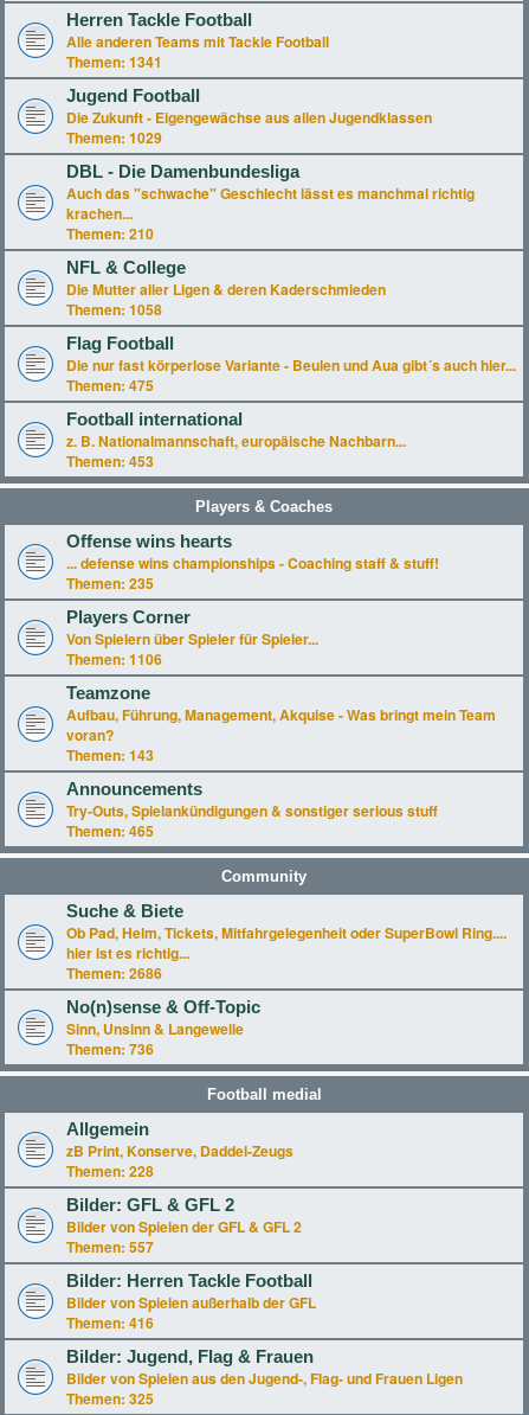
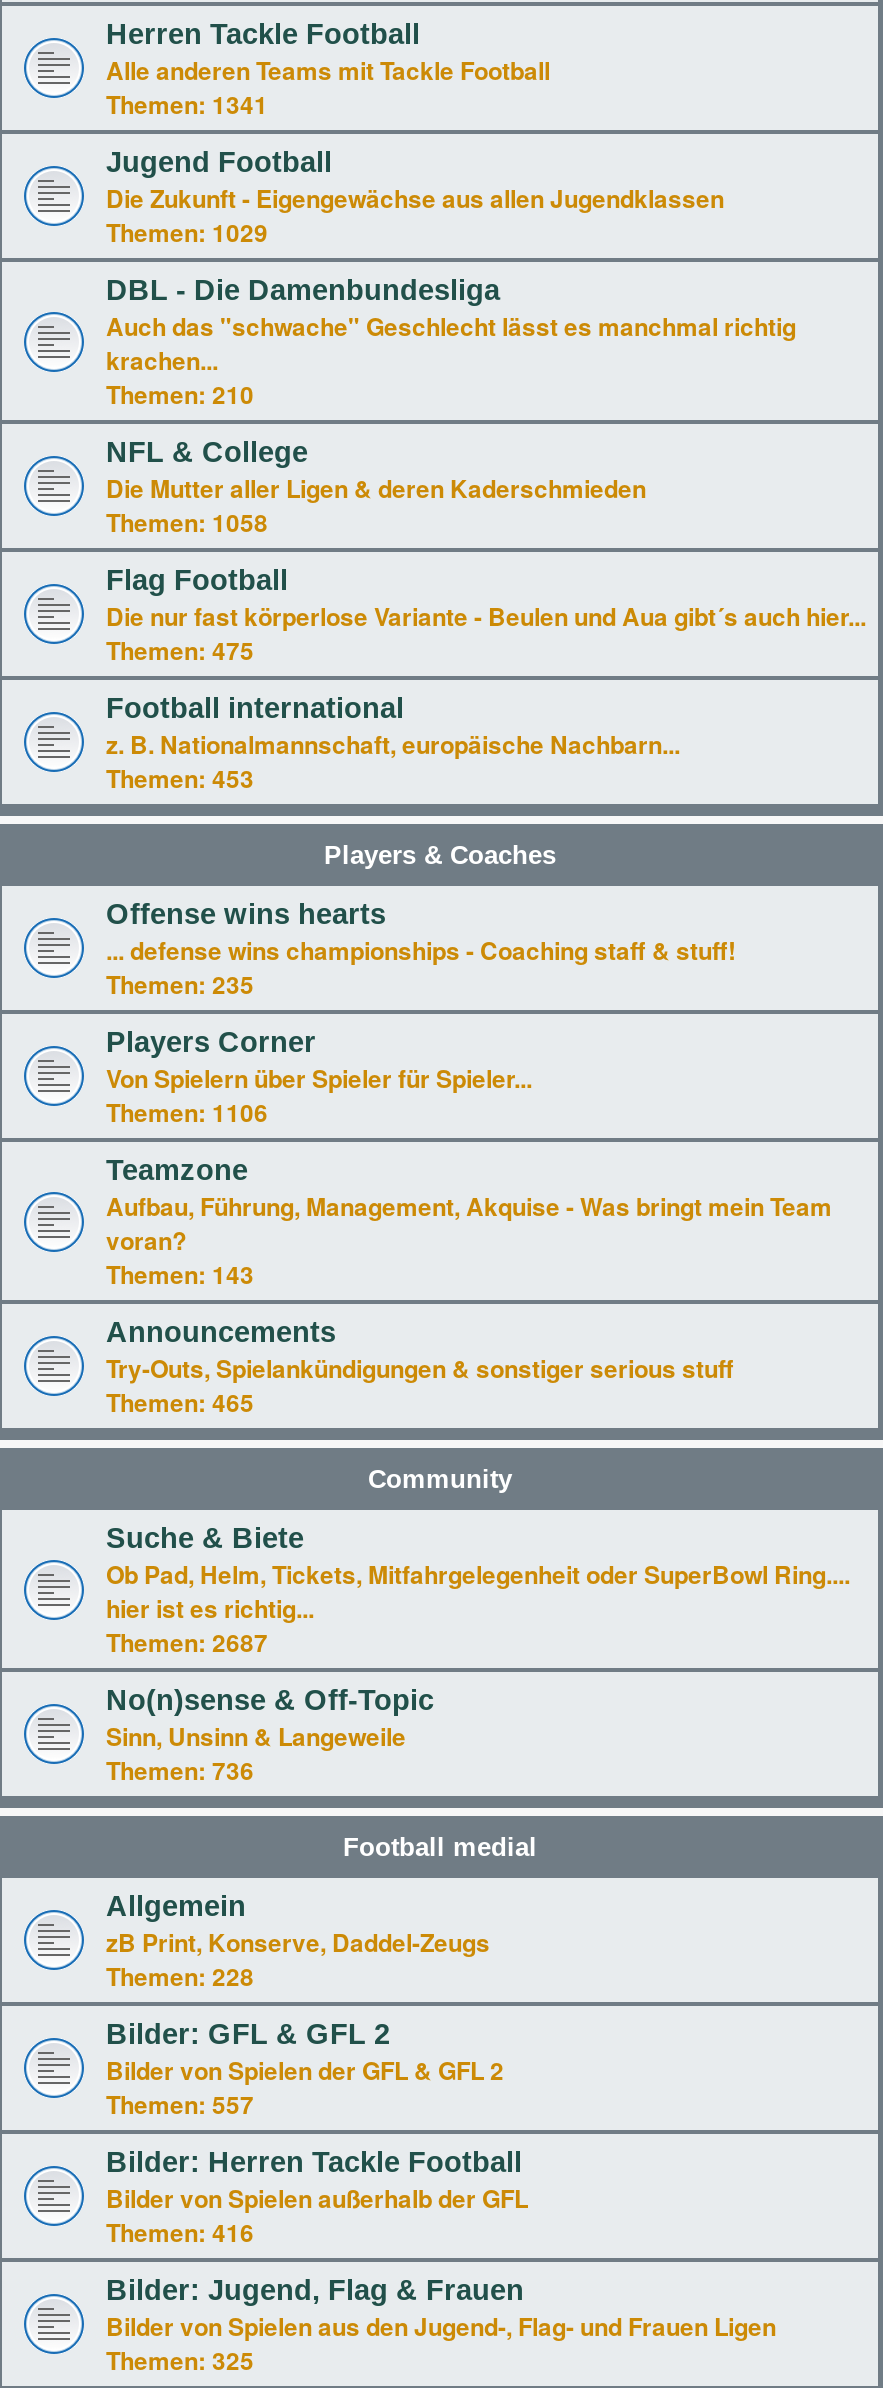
[66,962,162,984] Themen: 2686 -> [106,1624,268,1660] Themen: 2687

